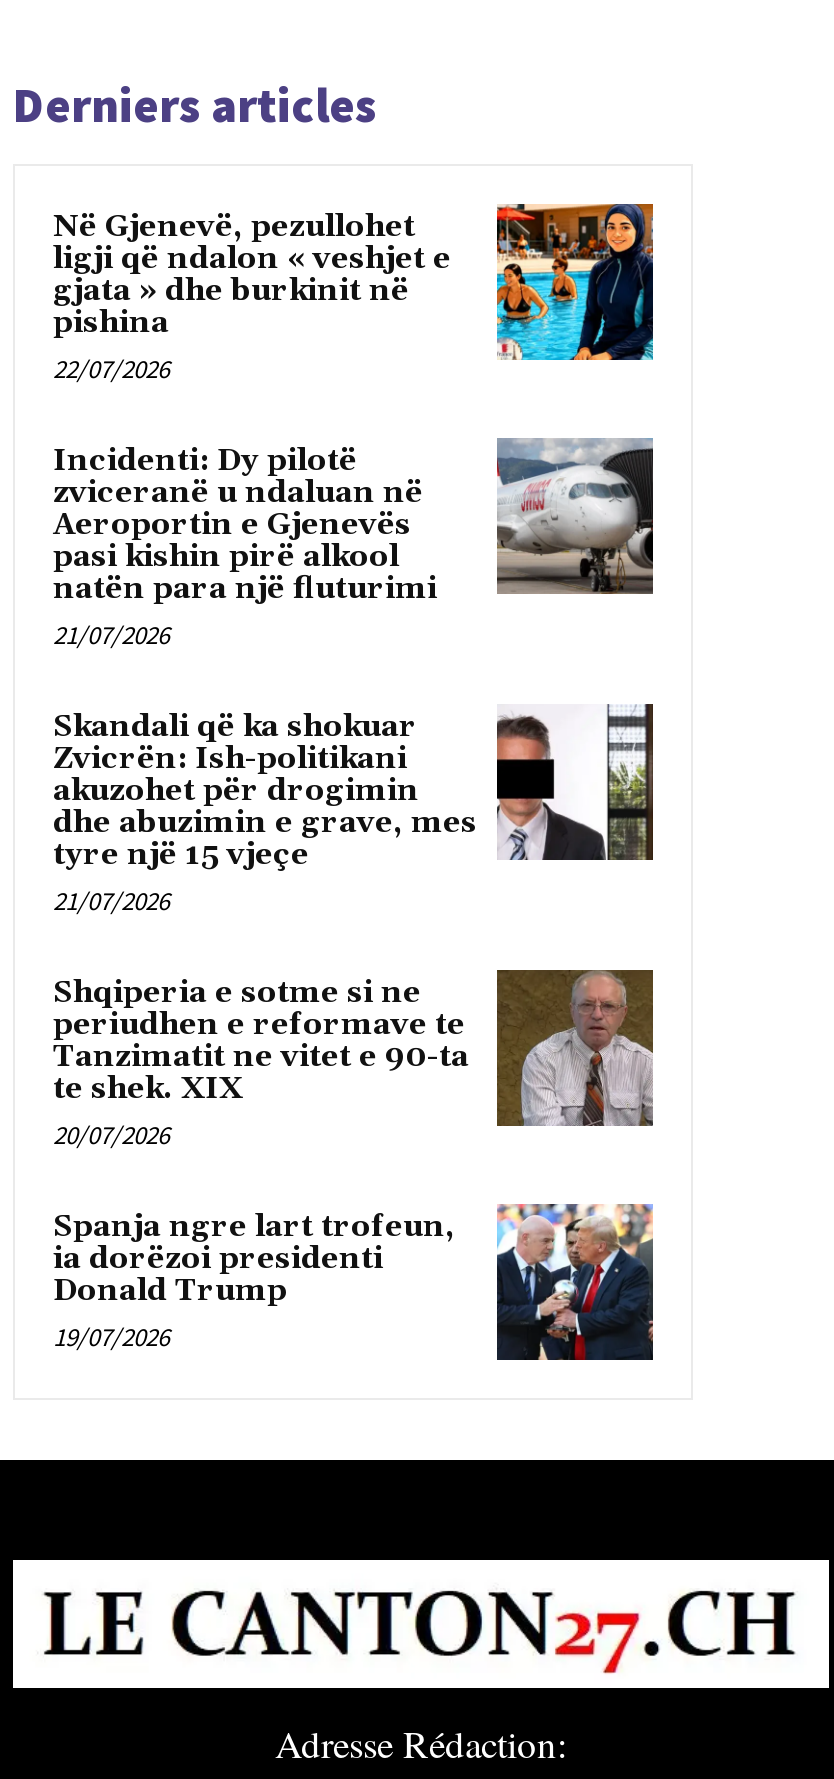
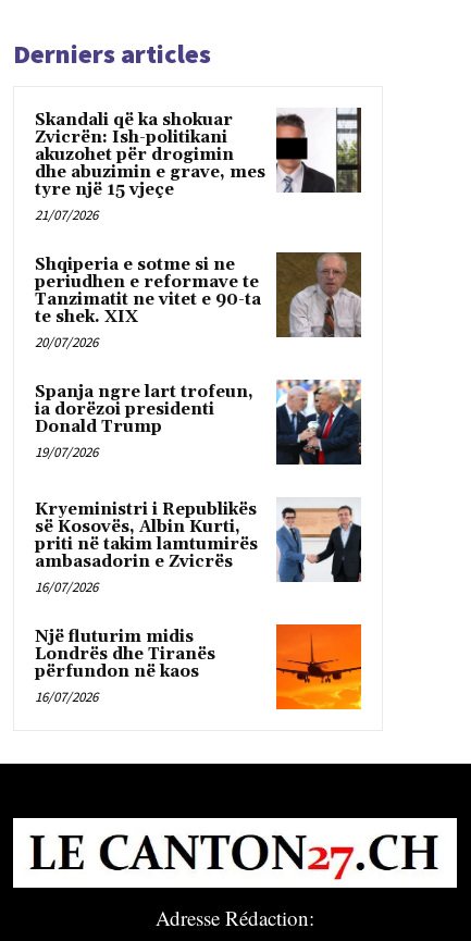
[53,203,655,651] [image] | Në Gjenevë, pezullohet | ligji që ndalon « veshjet e | gjata » dhe burkinit në | pishina | 22/07/2026 | Incidenti: Dy pilotë | zviceranë u ndaluan në | Aeroportin e Gjenevës | pasi kishin pirë alkool | natën para një fluturimi | 21/07/2026 -> none
[495,437,655,597] [image] -> none
moved [53,701,655,1353] -> [35,107,362,461]: [image] | Skandali që ka shokuar | Zvicrën: Ish-politikani | ... | Donald Trump | 19/07/2026
none -> [35,498,362,706] [image] | Kryeministri i Republikës | së Kosovës, Albin Kurti, | priti në takim lamtumirës | ambasadorin e Zvicrës | 16/07/2026 | Një fluturim midis | Londrës dhe Tiranës | përfundon në kaos | 16/07/2026
none -> [275,623,362,710] [image]

